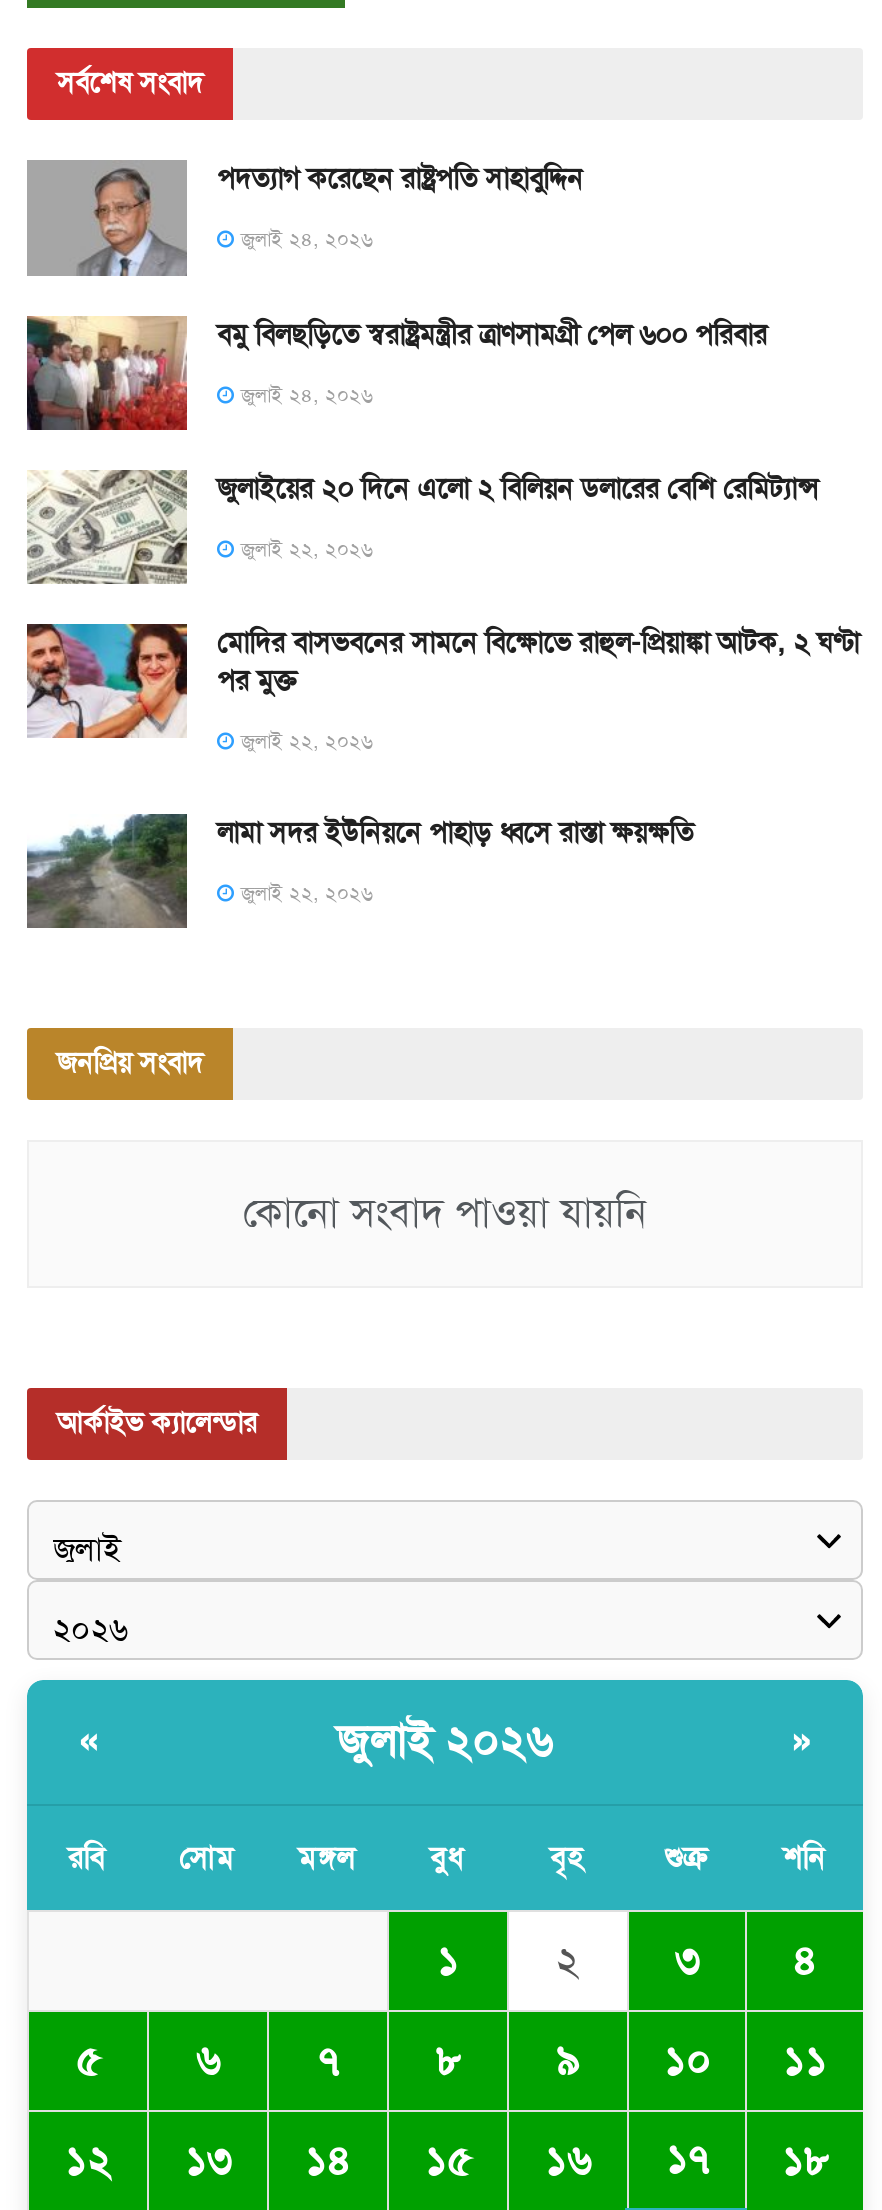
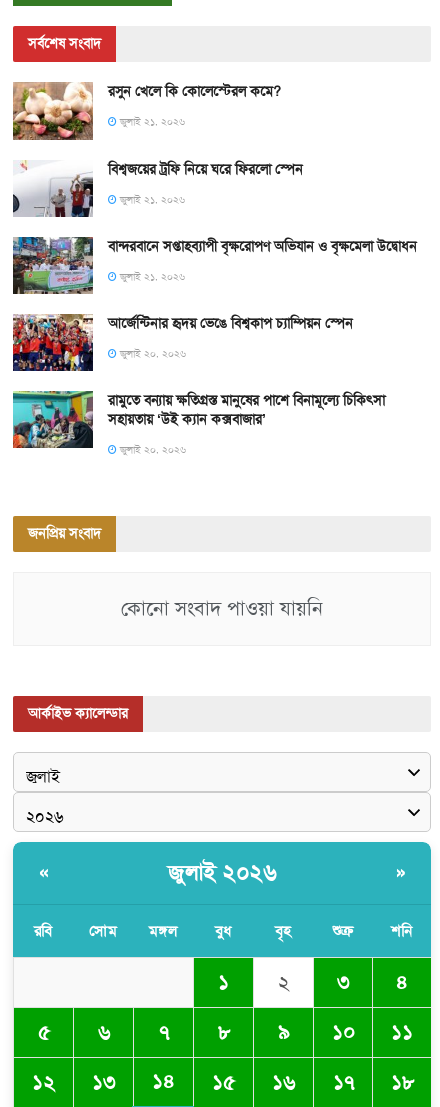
[27,160,583,276] [image] | পদত্যাগ করেছেন রাষ্ট্রপতি সাহাবুদ্দিন -> [13,82,281,141] [image] | রসুন খেলে কি কোলেস্টেরল কমে?
[235,227,373,253] জুলাই ২৪, ২০২৬ -> [117,115,185,128] জুলাই ২১, ২০২৬
[25,314,767,432] [image] | বমু বিলছড়িতে স্বরাষ্ট্রমন্ত্রীর ত্রাণসামগ্রী পেল ৬০০ পরিবার -> [13,160,303,218] [image] | বিশ্বজয়ের ট্রফি নিয়ে ঘরে ফিরলো স্পেন
[235,381,373,407] জুলাই ২৪, ২০২৬ -> [117,193,185,206] জুলাই ২১, ২০২৬
[27,470,819,584] [image] | জুলাইয়ের ২০ দিনে এলো ২ বিলিয়ন ডলারের বেশি রেমিট্যান্স -> [12,236,417,294] [image] | বান্দরবানে সপ্তাহব্যাপী বৃক্ষরোপণ অভিযান ও বৃক্ষমেলা উদ্বোধন
[235,536,373,562] জুলাই ২২, ২০২৬ -> [117,270,185,283] জুলাই ২১, ২০২৬
[27,622,859,740] [image] | মোদির বাসভবনের সামনে বিক্ষোভে রাহুল-প্রিয়াঙ্কা আটক, ২ ঘণ্টা | পর মুক্ত -> [12,313,353,372] [image] | আর্জেন্টিনার হৃদয় ভেঙে বিশ্বকাপ চ্যাম্পিয়ন স্পেন
[235,728,373,754] জুলাই ২২, ২০২৬ -> [117,347,186,360] জুলাই ২০, ২০২৬
[25,778,693,930] [image] | লামা সদর ইউনিয়নে পাহাড় ধ্বসে রাস্তা ক্ষয়ক্ষতি -> [12,390,385,466] [image] | রামুতে বন্যায় ক্ষতিগ্রস্ত মানুষের পাশে বিনামূল্যে চিকিৎসা | সহায়তায় ‘উই ক্যান কক্সবাজার’
[235,880,373,906] জুলাই ২২, ২০২৬ -> [117,443,186,456] জুলাই ২০, ২০২৬

